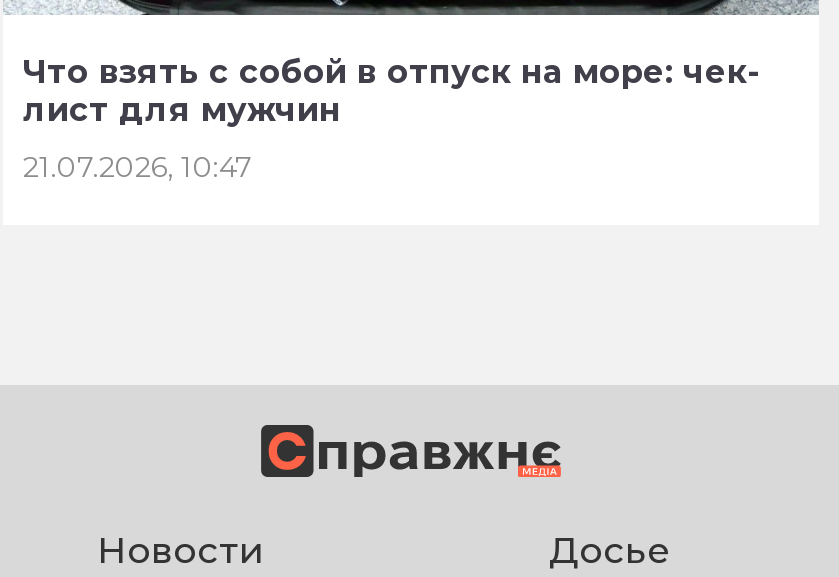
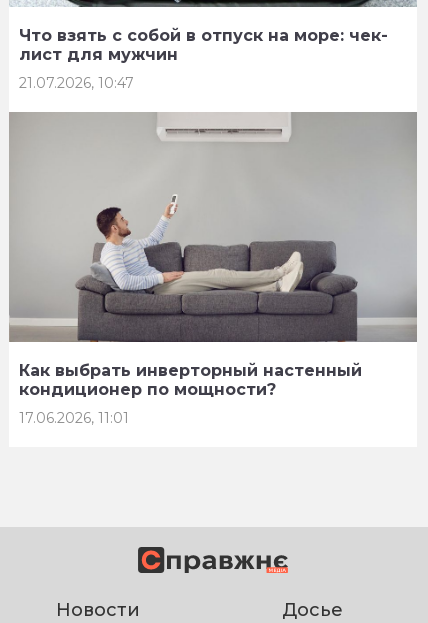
none -> [9,111,417,426] [image] | Как выбрать инверторный настенный | кондиционер по мощности? | 17.06.2026, 11:01

